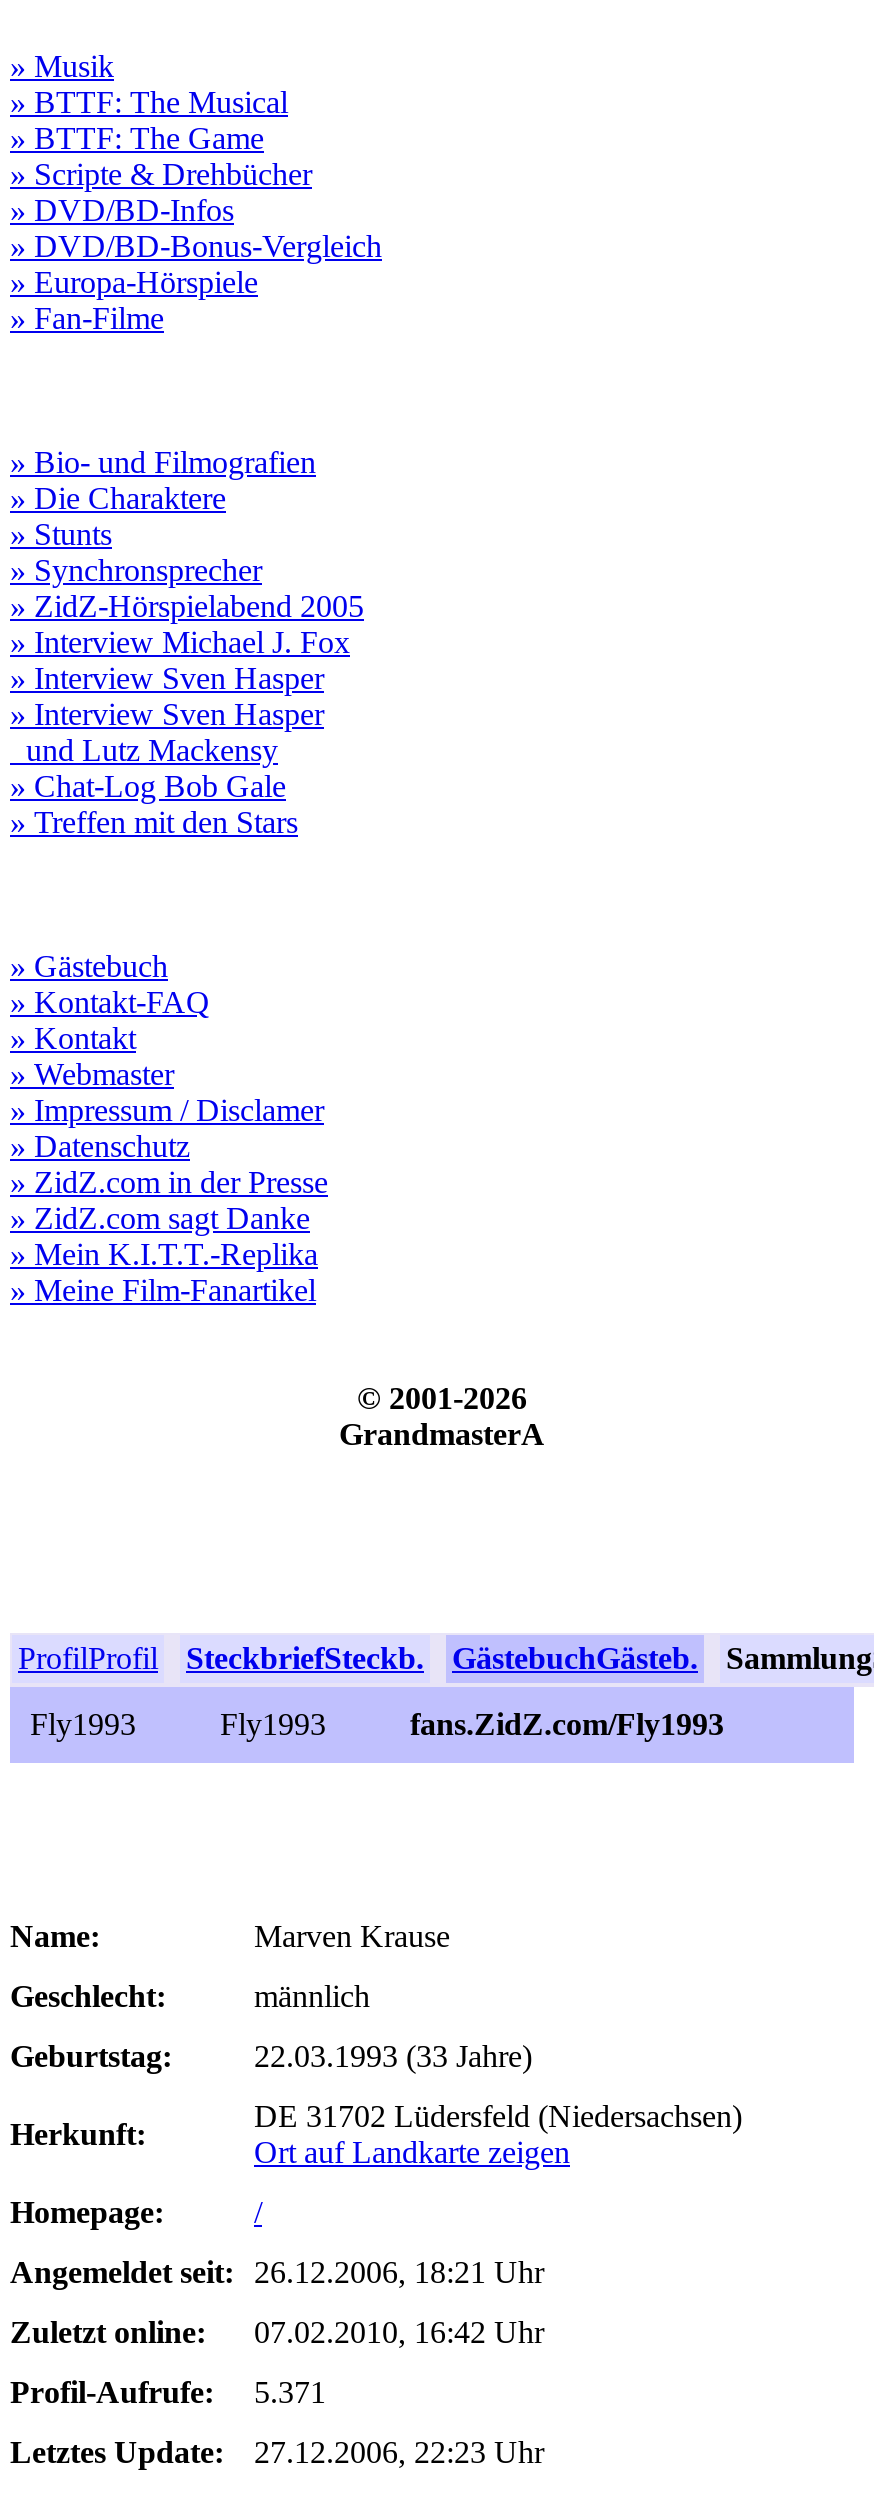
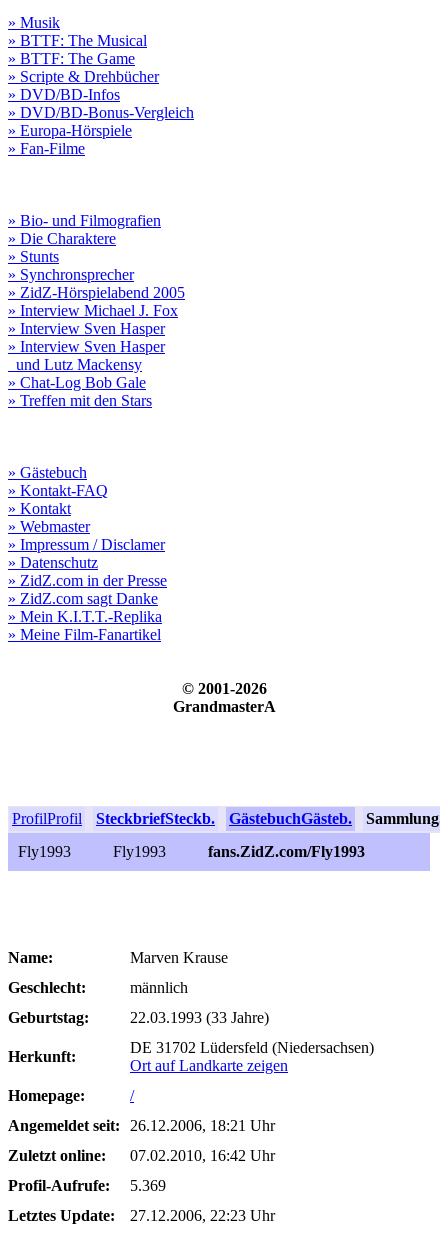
[10,2375,326,2409] Profil-Aufrufe: 5.371 -> [8,1177,166,1194] Profil-Aufrufe: 5.369

